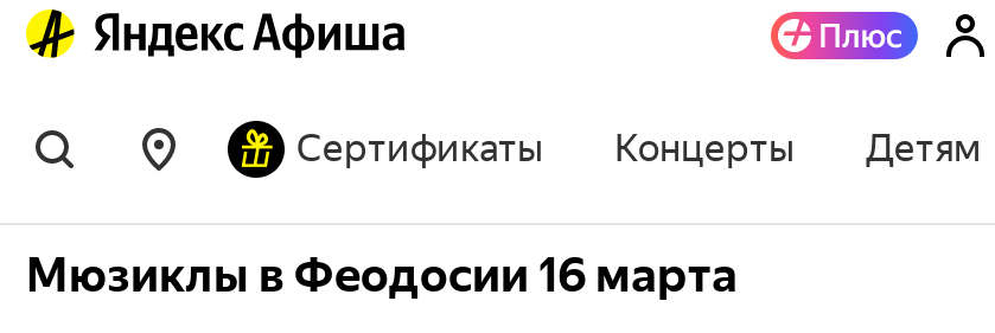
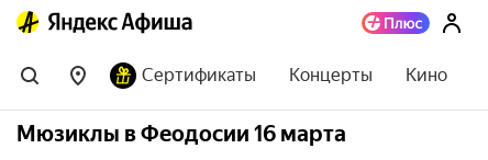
[866,126,982,171] Детям -> [406,65,447,85] Кино

